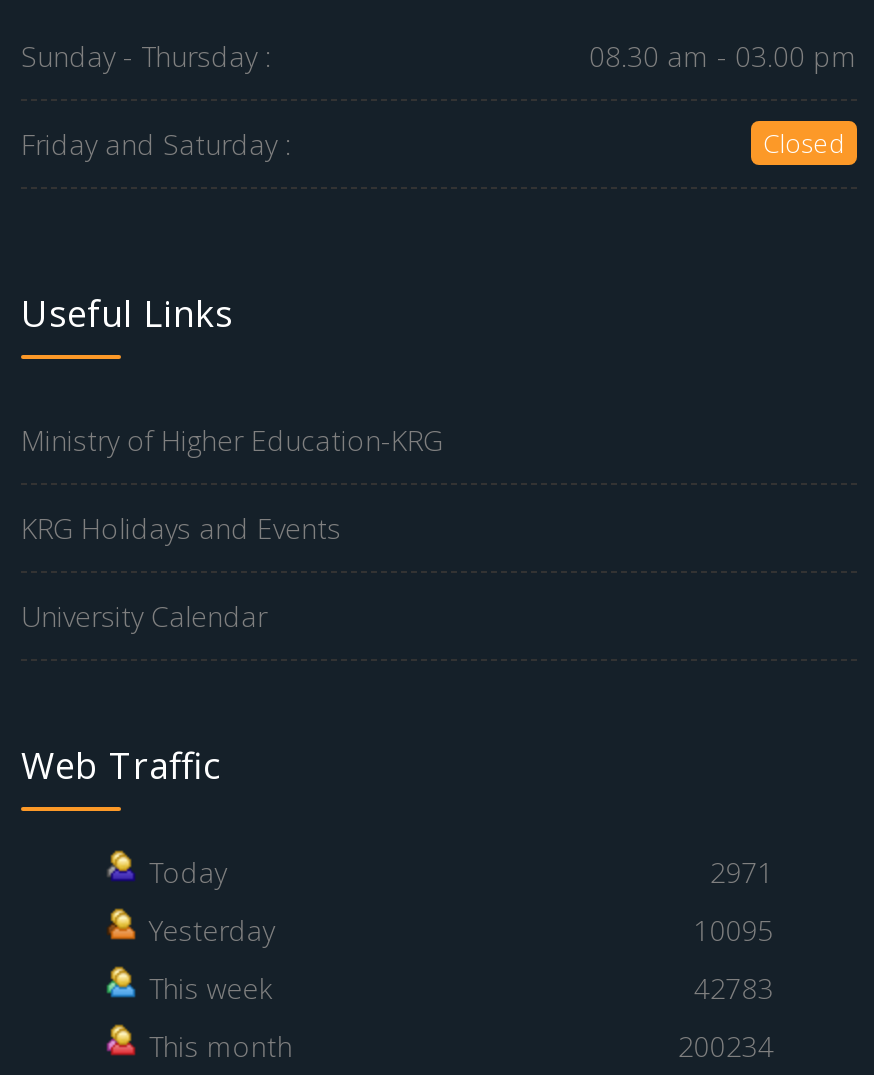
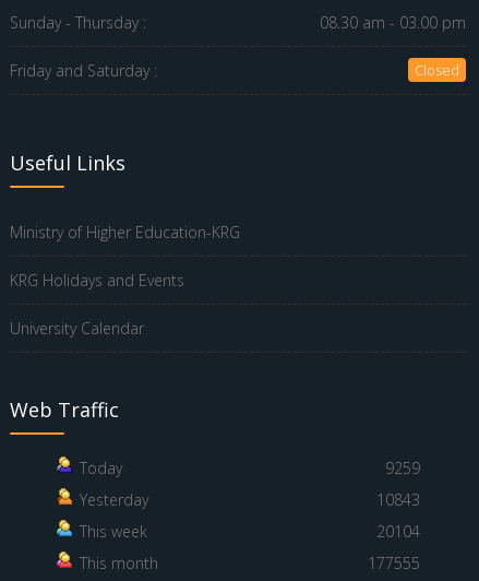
[709,853,773,891] 2971 -> [385,458,420,478] 9259
[693,911,773,949] 10095 -> [377,489,420,510] 10843
[693,969,773,1007] 42783 -> [377,521,420,542] 20104
[677,1027,773,1065] 200234 -> [368,553,420,573] 177555

